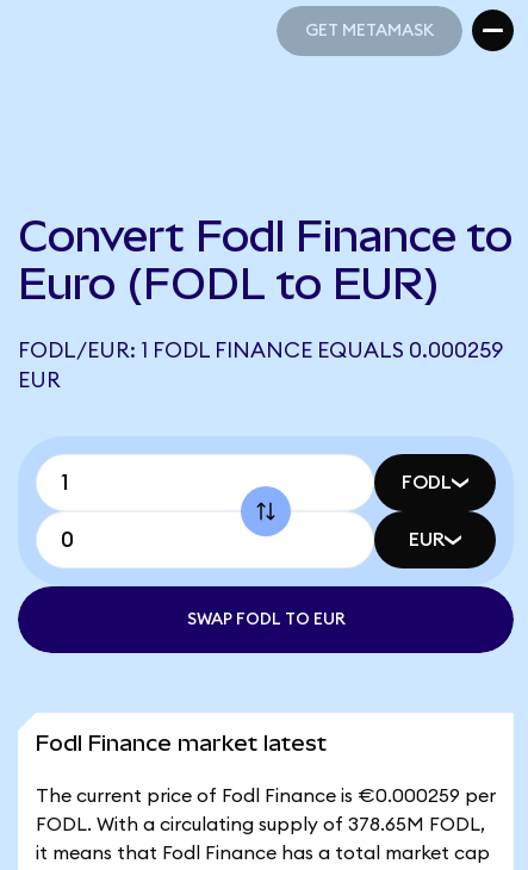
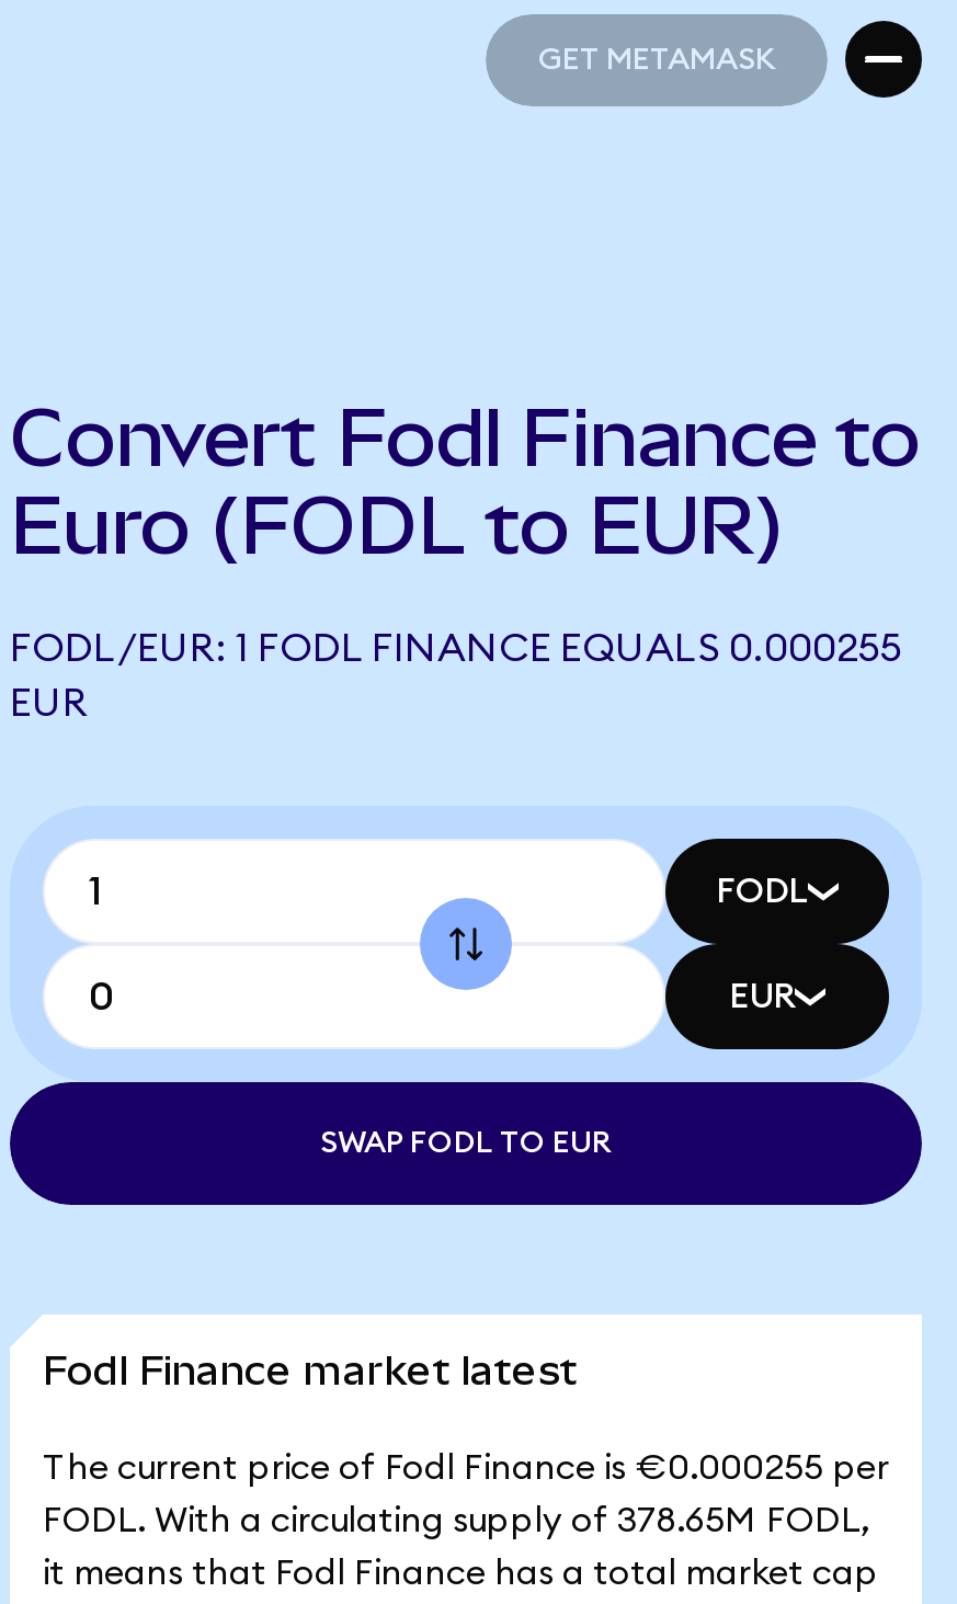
[18,340,503,361] FODL/EUR: 1 FODL FINANCE EQUALS 0.000259 -> [10,628,902,668] FODL/EUR: 1 FODL FINANCE EQUALS 0.000255
[36,787,496,806] The current price of Fodl Finance is €0.000259 per -> [43,1451,889,1486] The current price of Fodl Finance is €0.000255 per

